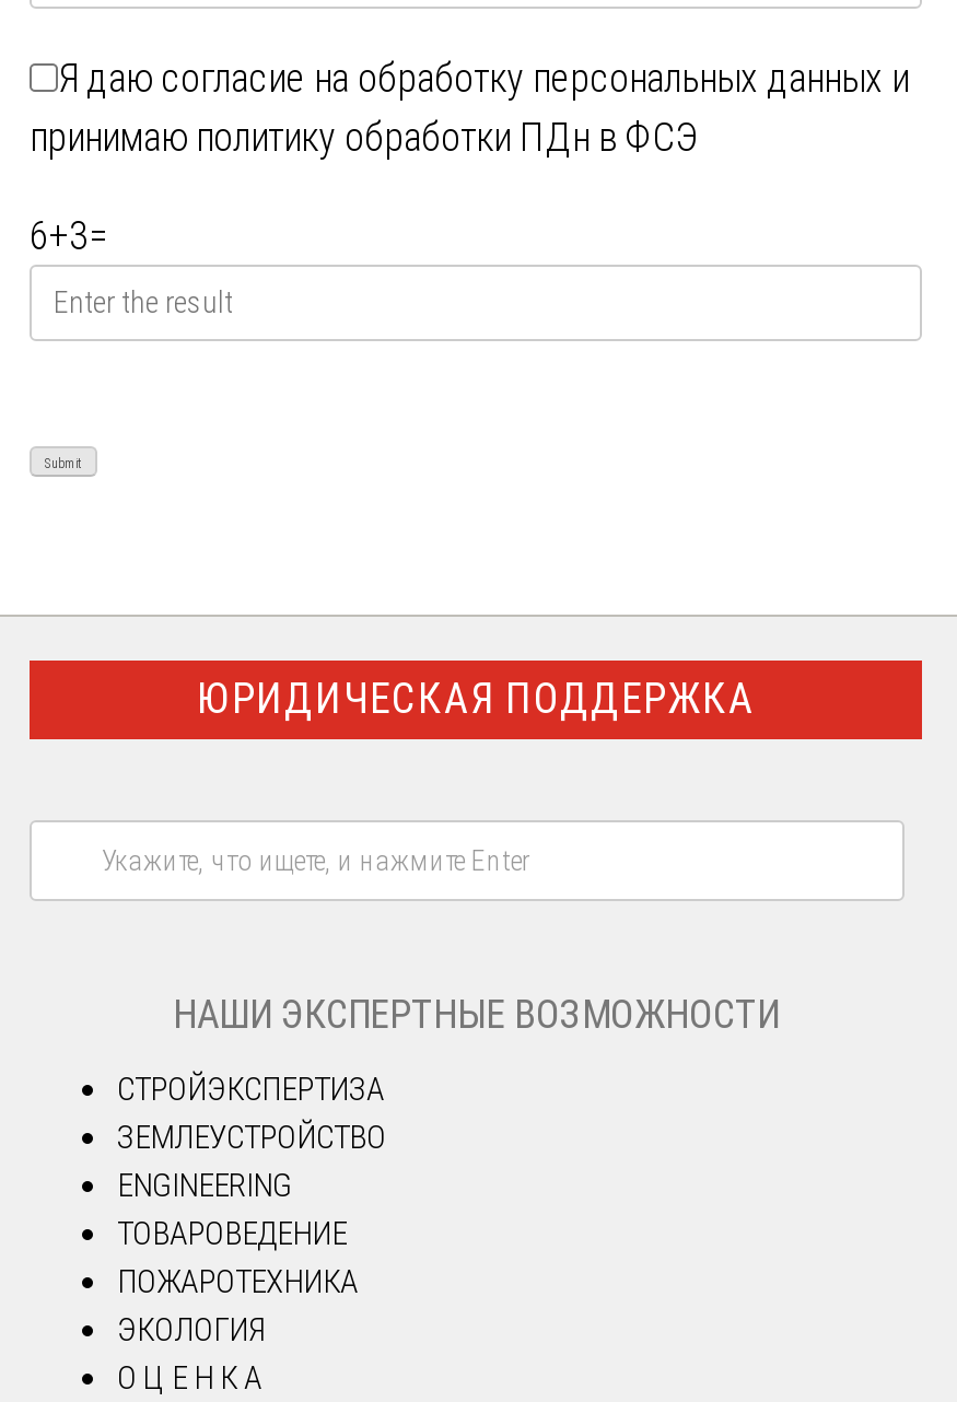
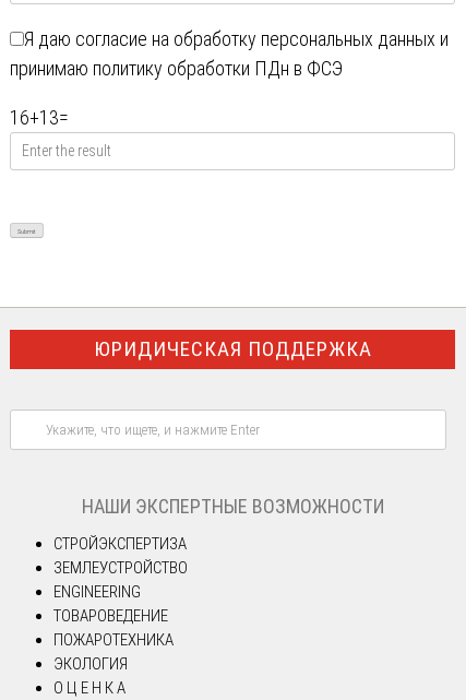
[30,211,108,257] 6+3= -> [10,105,69,128] 16+13=

